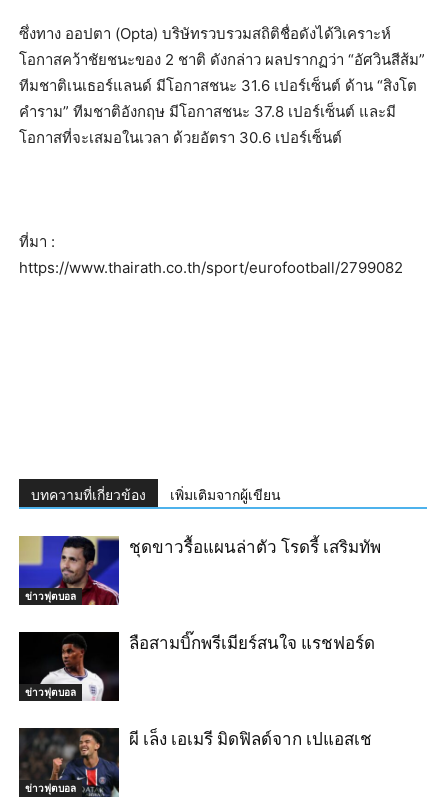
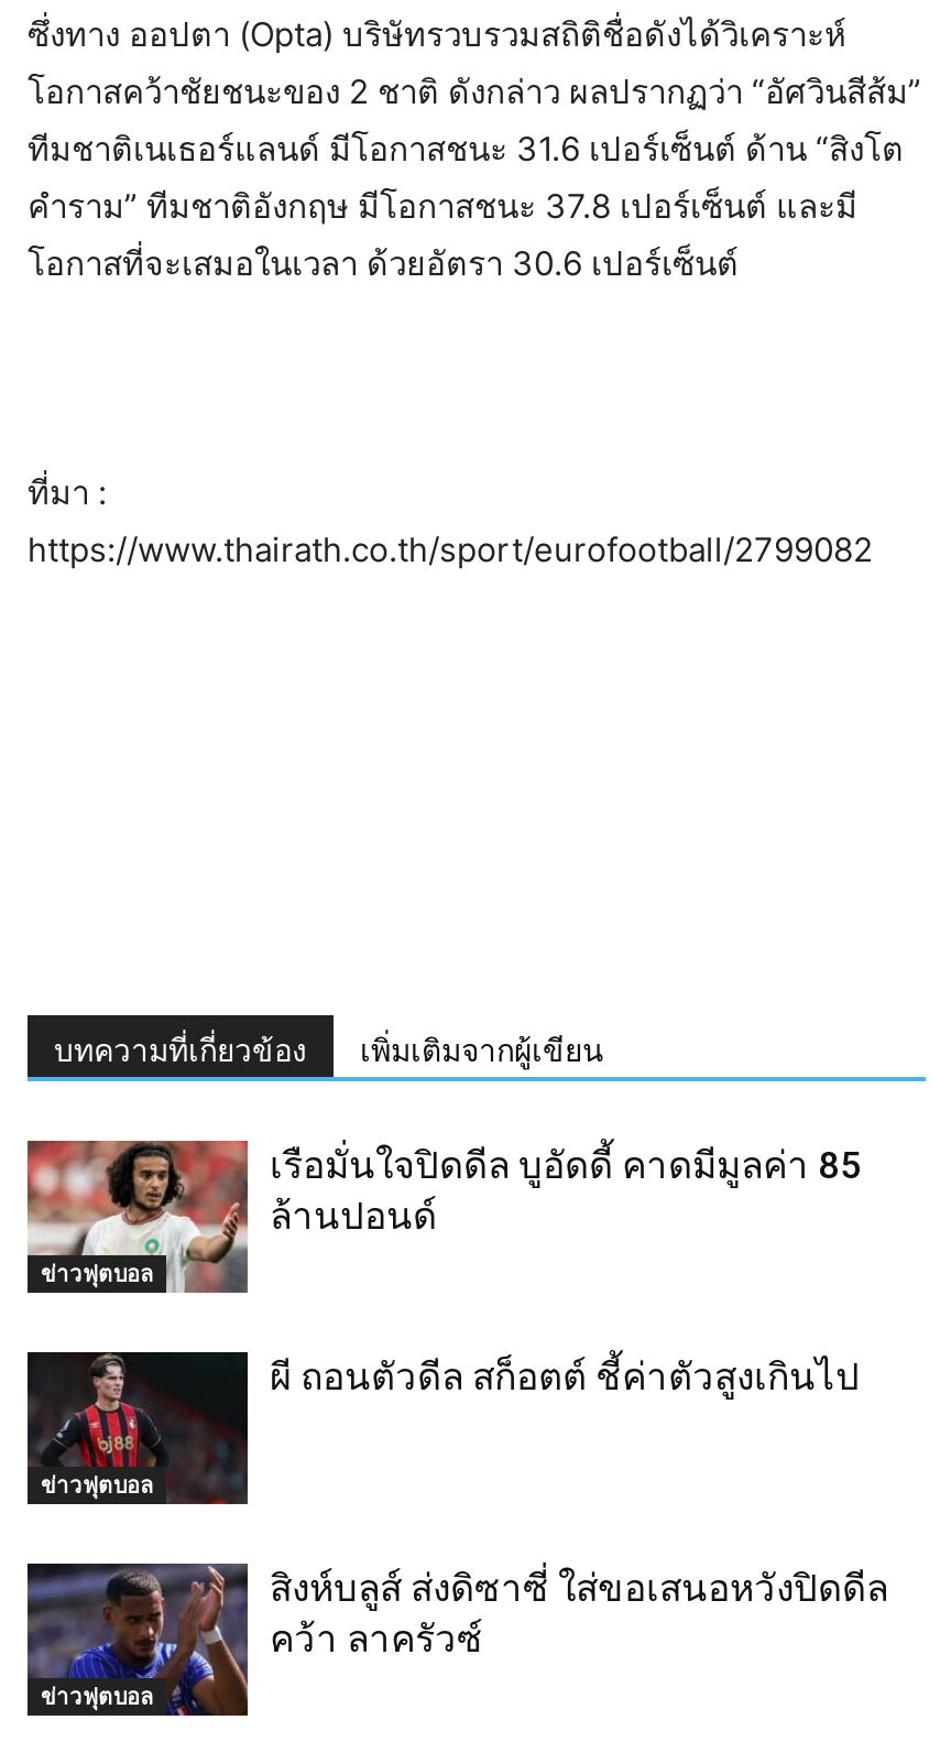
[18,535,381,606] [image] | ชุดขาวรื้อแผนล่าตัว โรดรี้ เสริมทัพ -> [25,1137,862,1294] [image] | เรือมั่นใจปิดดีล บูอัดดี้ คาดมีมูลค่า 85 | ล้านปอนด์
[20,631,375,702] [image] | ลือสามบิ๊กพรีเมียร์สนใจ แรชฟอร์ด -> [28,1349,860,1505] [image] | ผี ถอนตัวดีล สก็อตต์ ชี้ค่าตัวสูงเกินไป
[19,727,372,798] [image] | ผี เล็ง เอเมรี มิดฟิลด์จาก เปแอสเช -> [28,1560,888,1719] [image] | สิงห์บลูส์ ส่งดิซาซี่ ใส่ขอเสนอหวังปิดดีล | คว้า ลาครัวซ์

